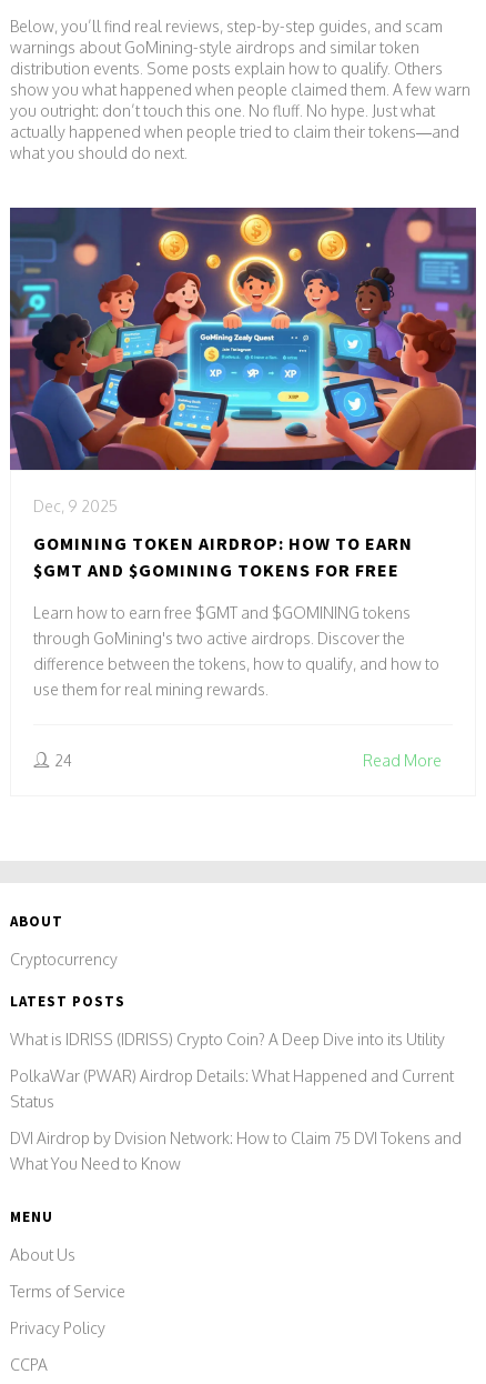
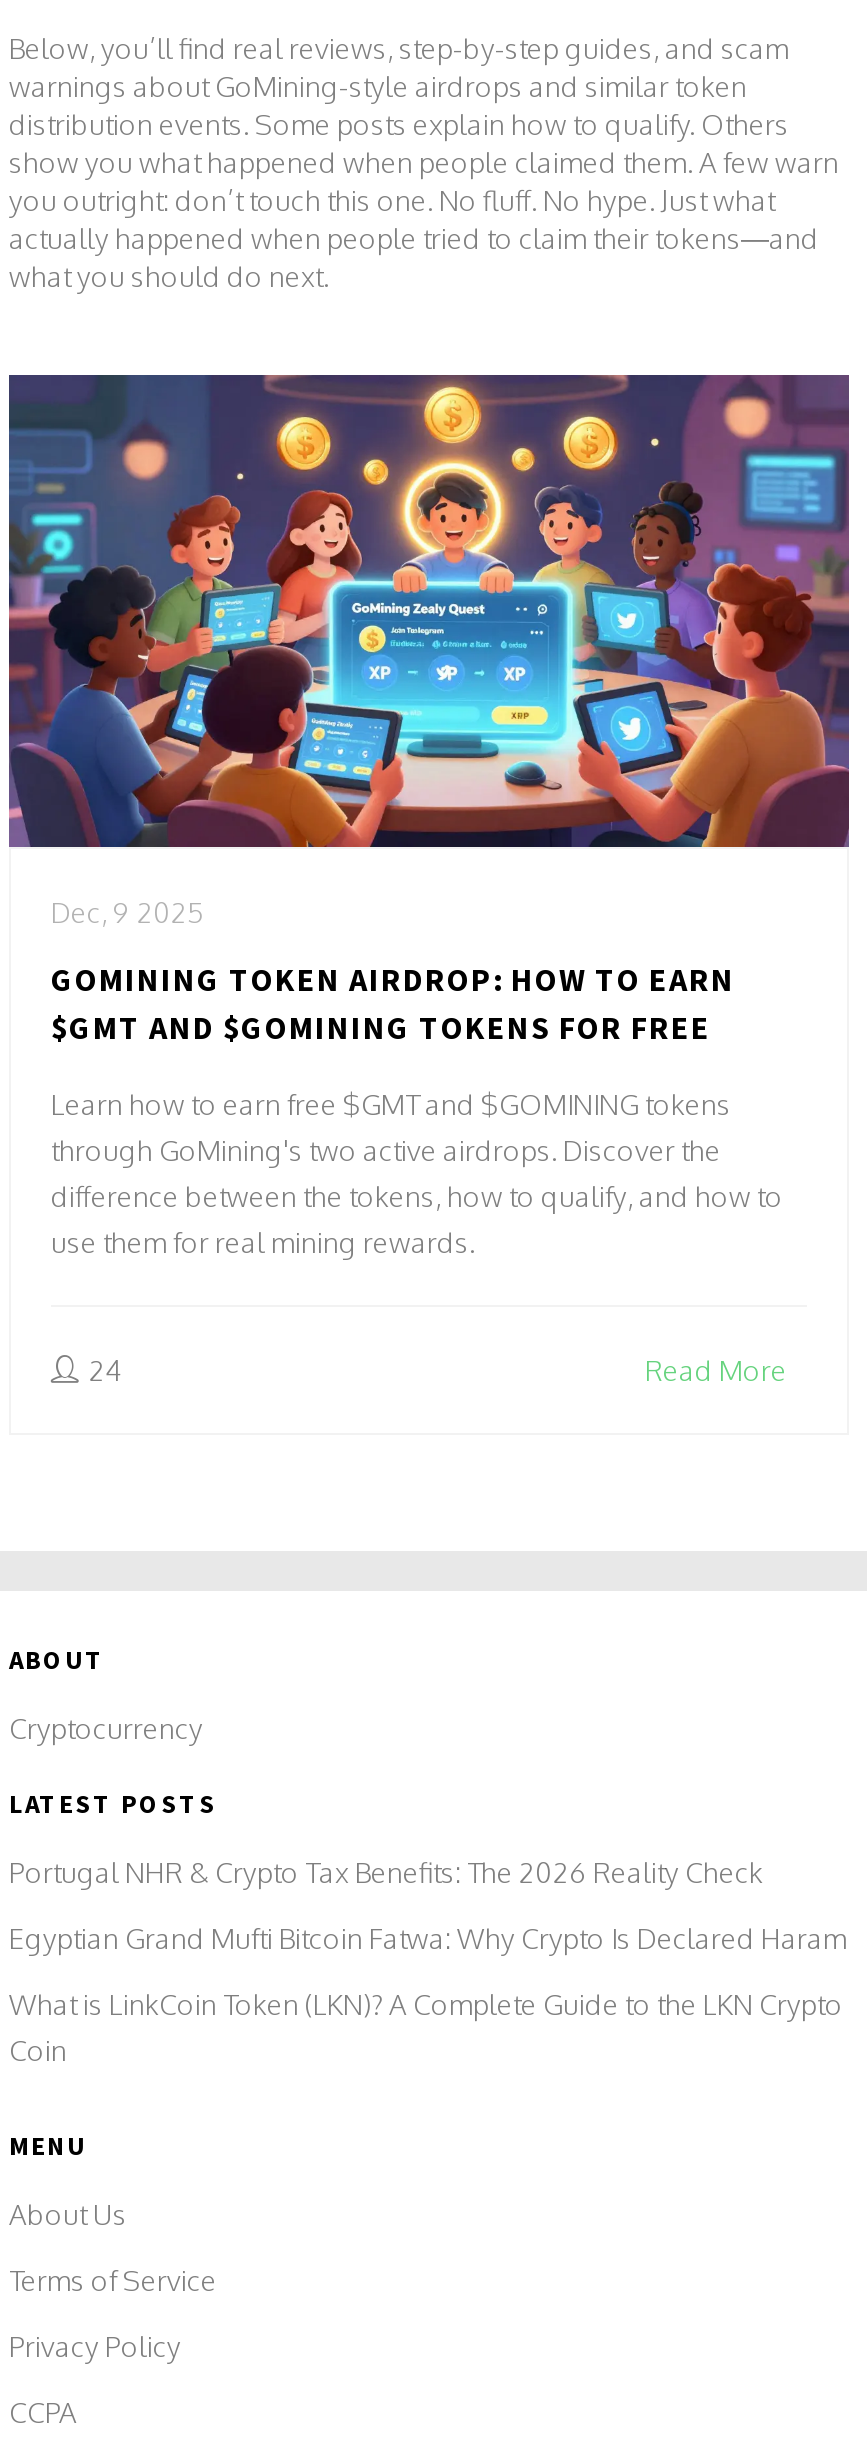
[10,1030,445,1049] What is IDRISS (IDRISS) Crypto Coin? A Deep Dive into its Utility -> [9,1855,763,1889] Portugal NHR & Crypto Tax Benefits: The 2026 Reality Check
[10,1067,454,1111] PolkaWar (PWAR) Airdrop Details: What Happened and Current | Status -> [9,1921,847,1955] Egyptian Grand Mufti Bitcoin Fatwa: Why Crypto Is Declared Haram
[10,1129,462,1173] DVI Airdrop by Dvision Network: How to Claim 75 DVI Tokens and | What You Need to Know -> [9,1987,843,2067] What is LinkCoin Token (LKN)? A Complete Guide to the LKN Crypto | Coin

